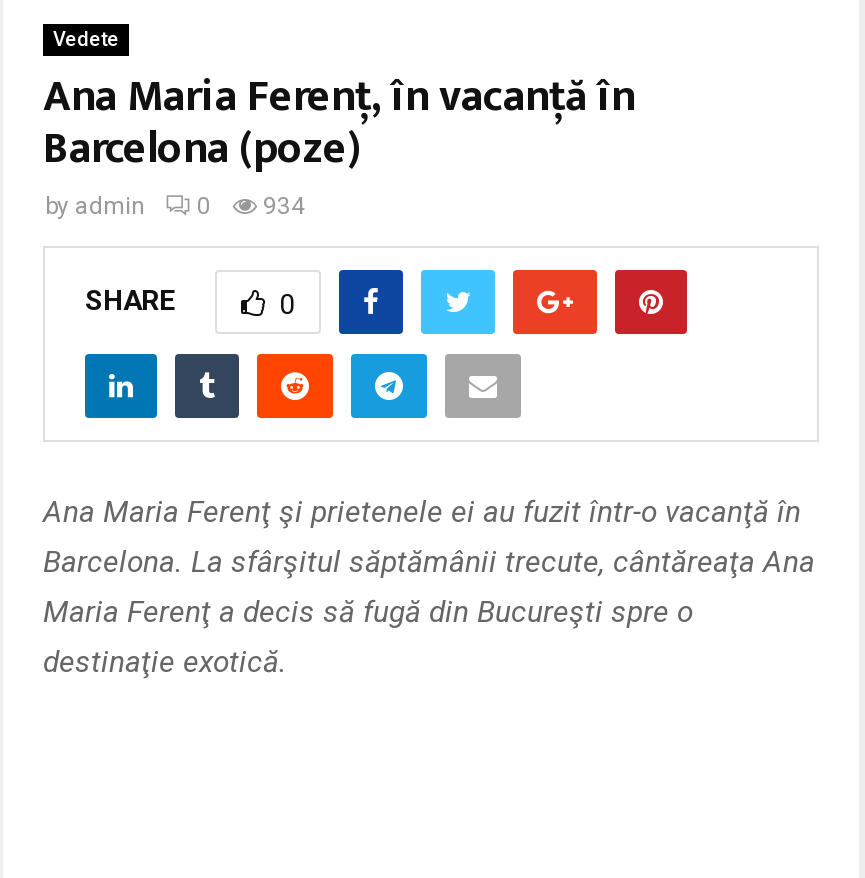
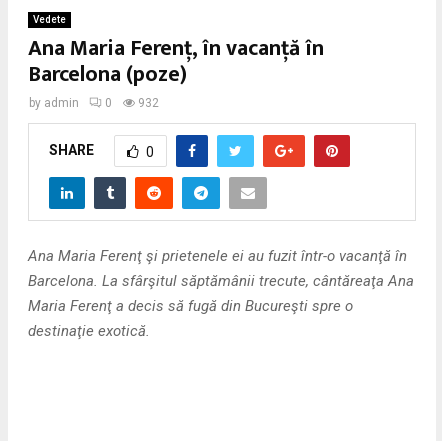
[263,192,305,220] 934 -> [138,96,159,110] 932

